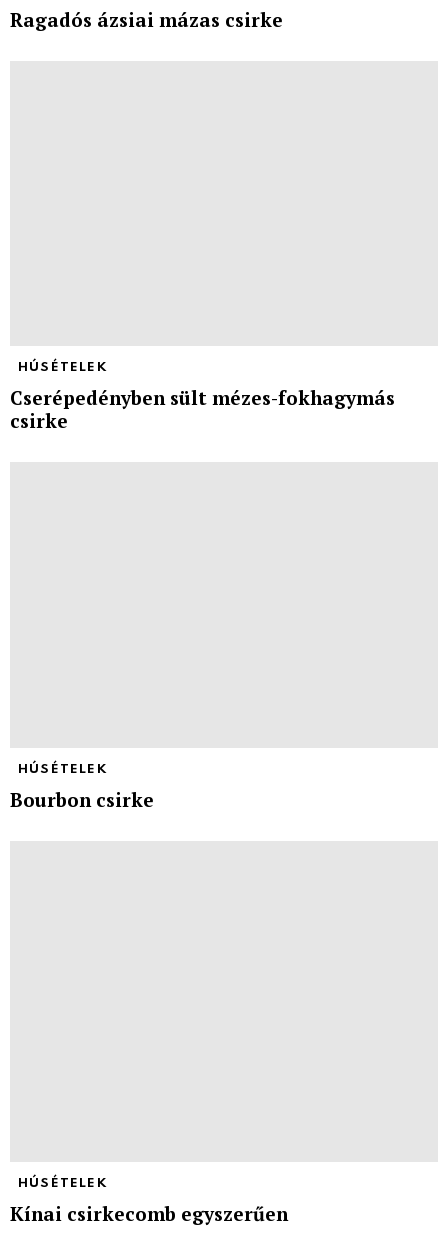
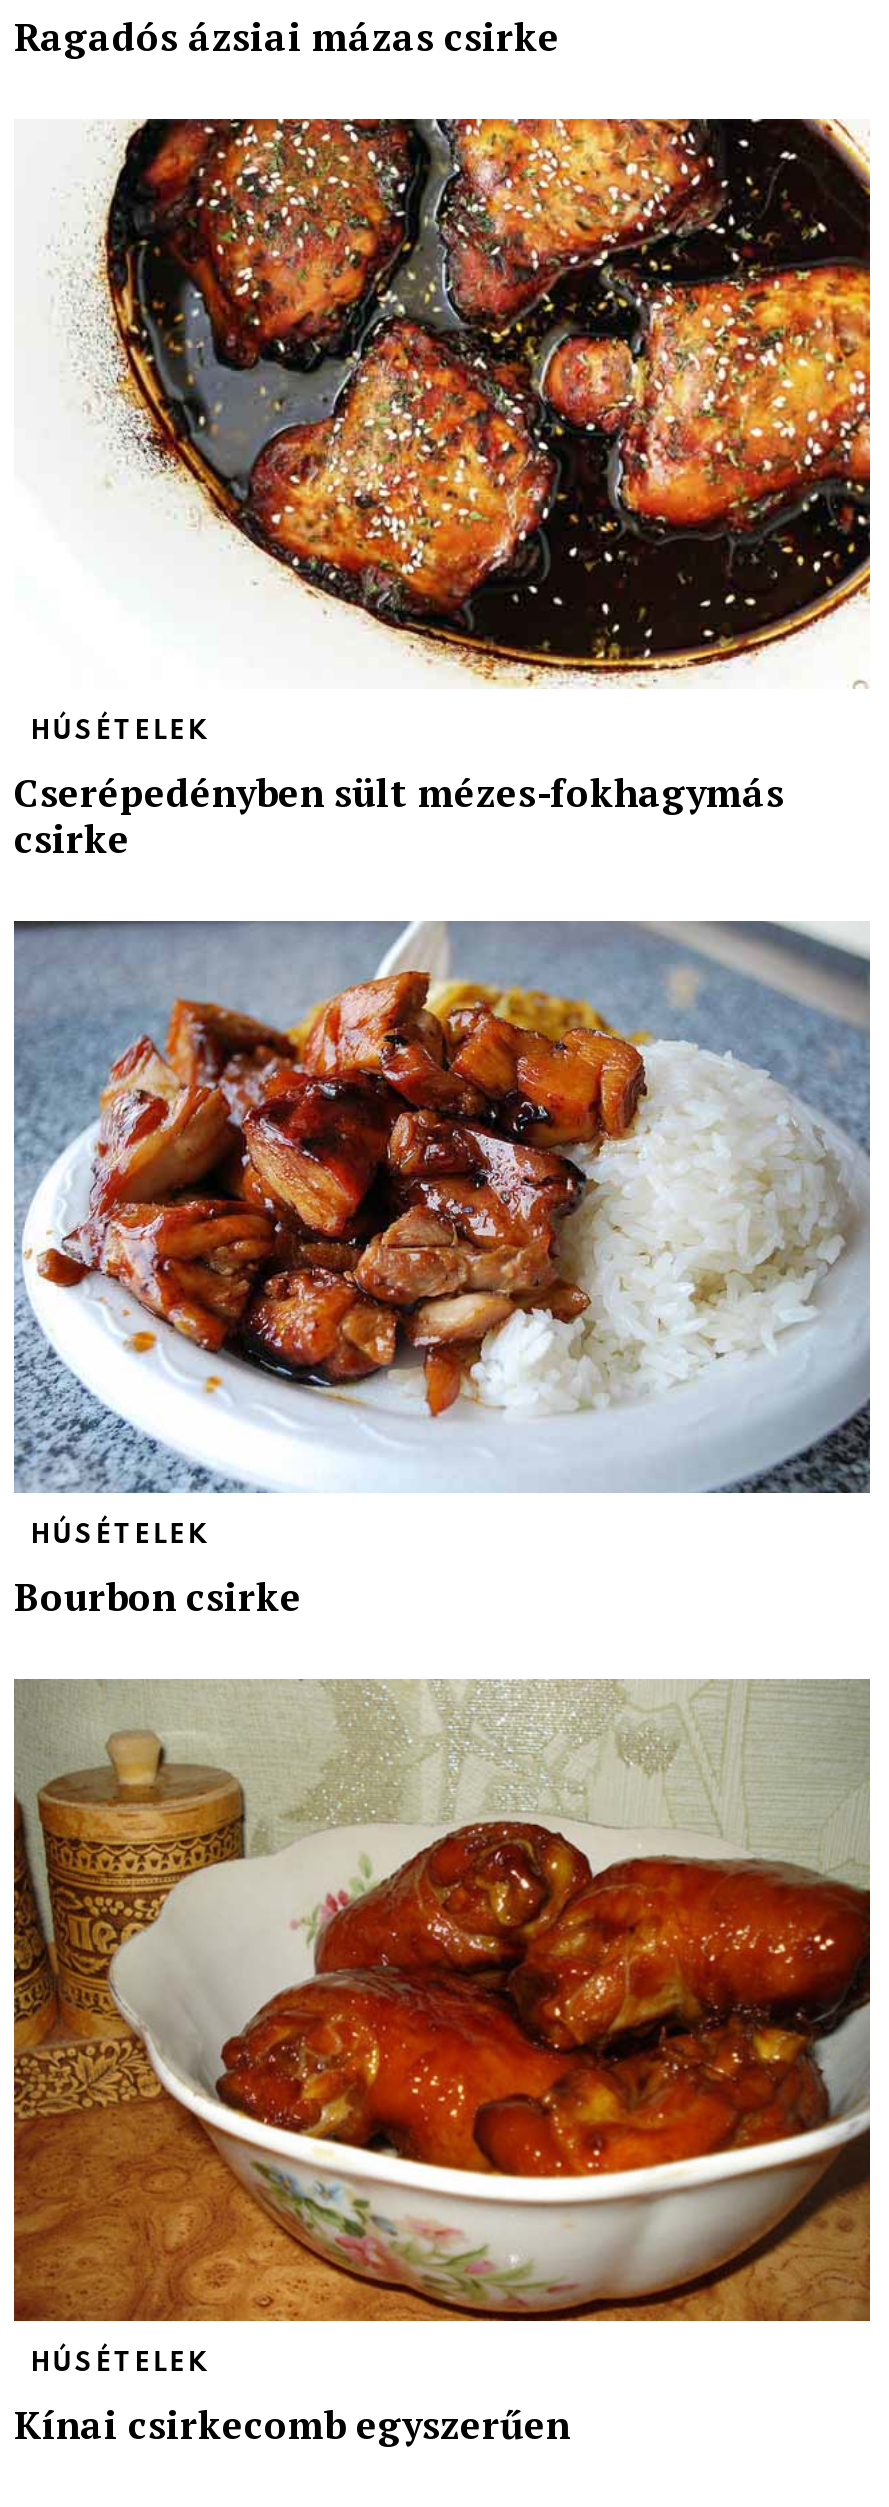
none -> [76,117,872,687] [image]
none -> [12,919,872,1495] [image]
none -> [12,1679,872,2323] [image]

